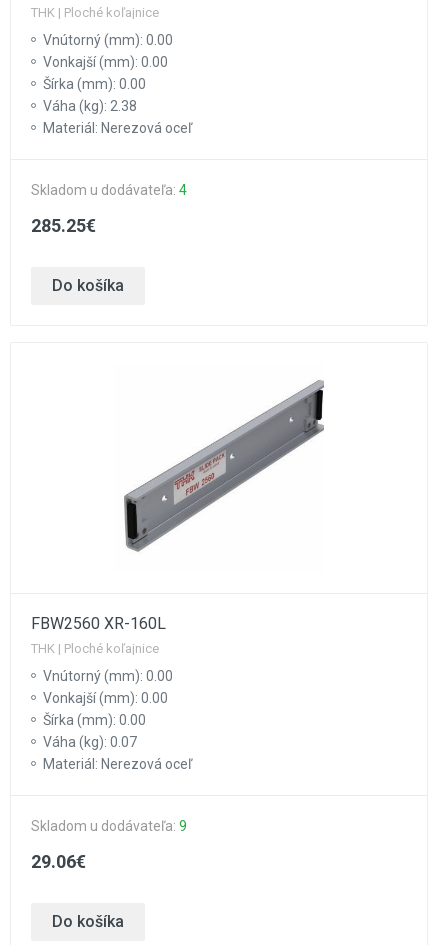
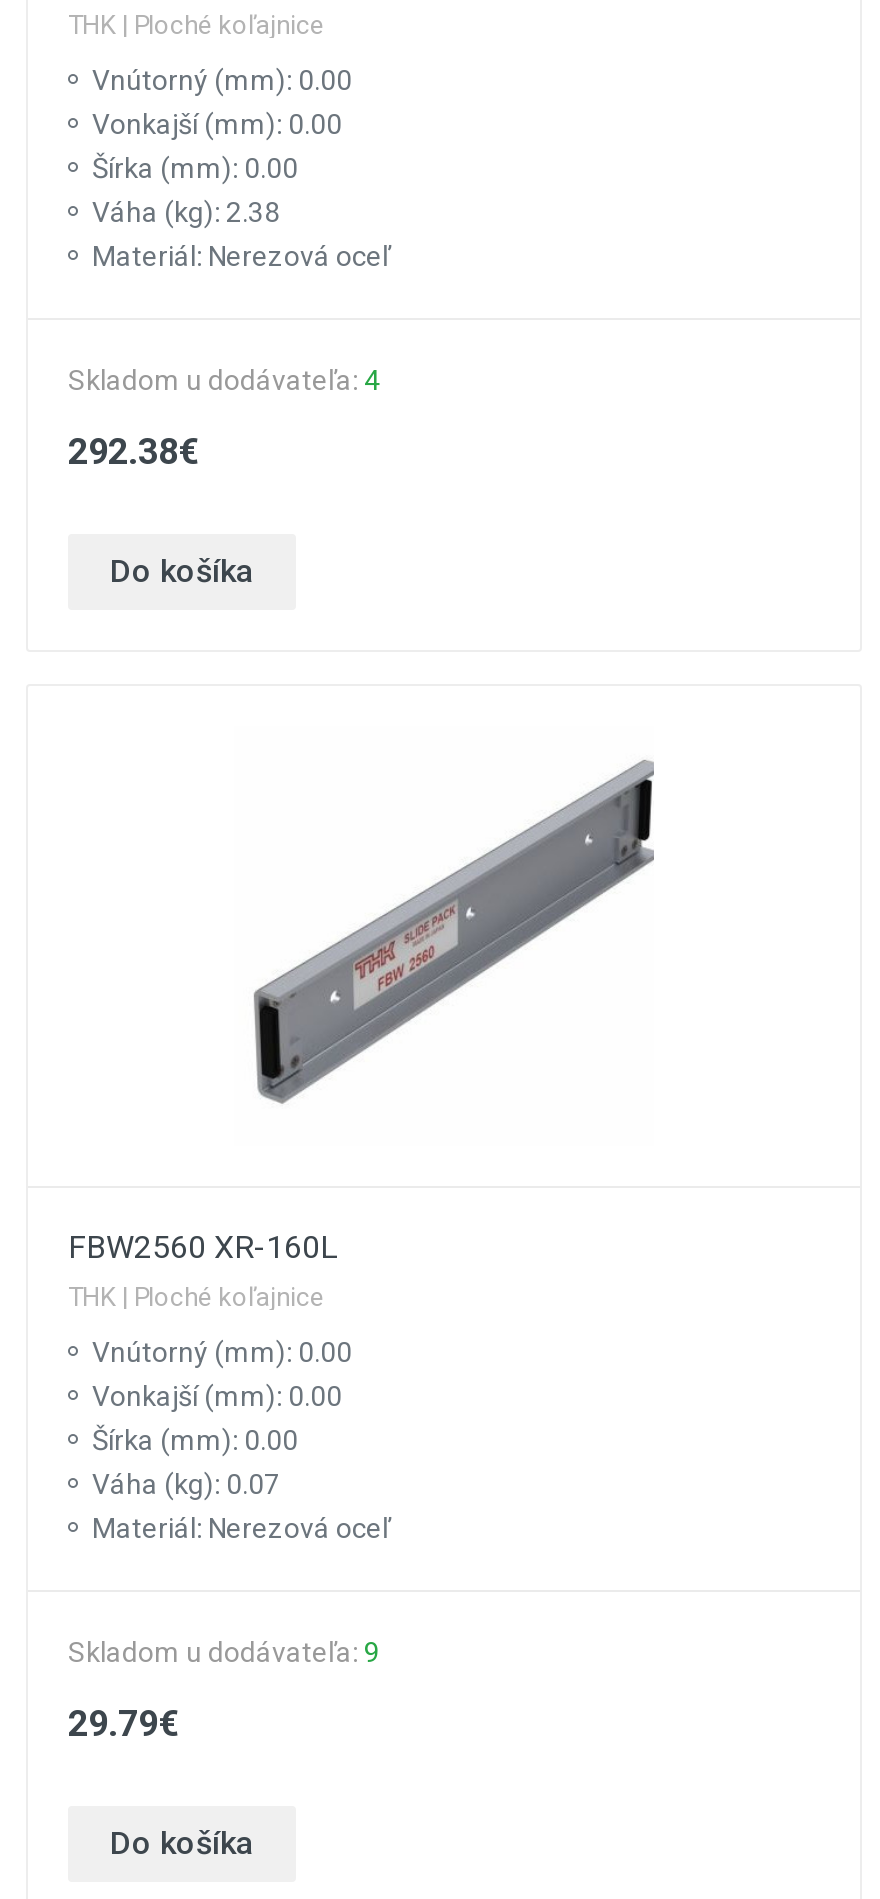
[31,215,96,236] 285.25€ -> [68,430,198,472] 292.38€
[31,851,86,872] 29.06€ -> [68,1702,178,1744] 29.79€

